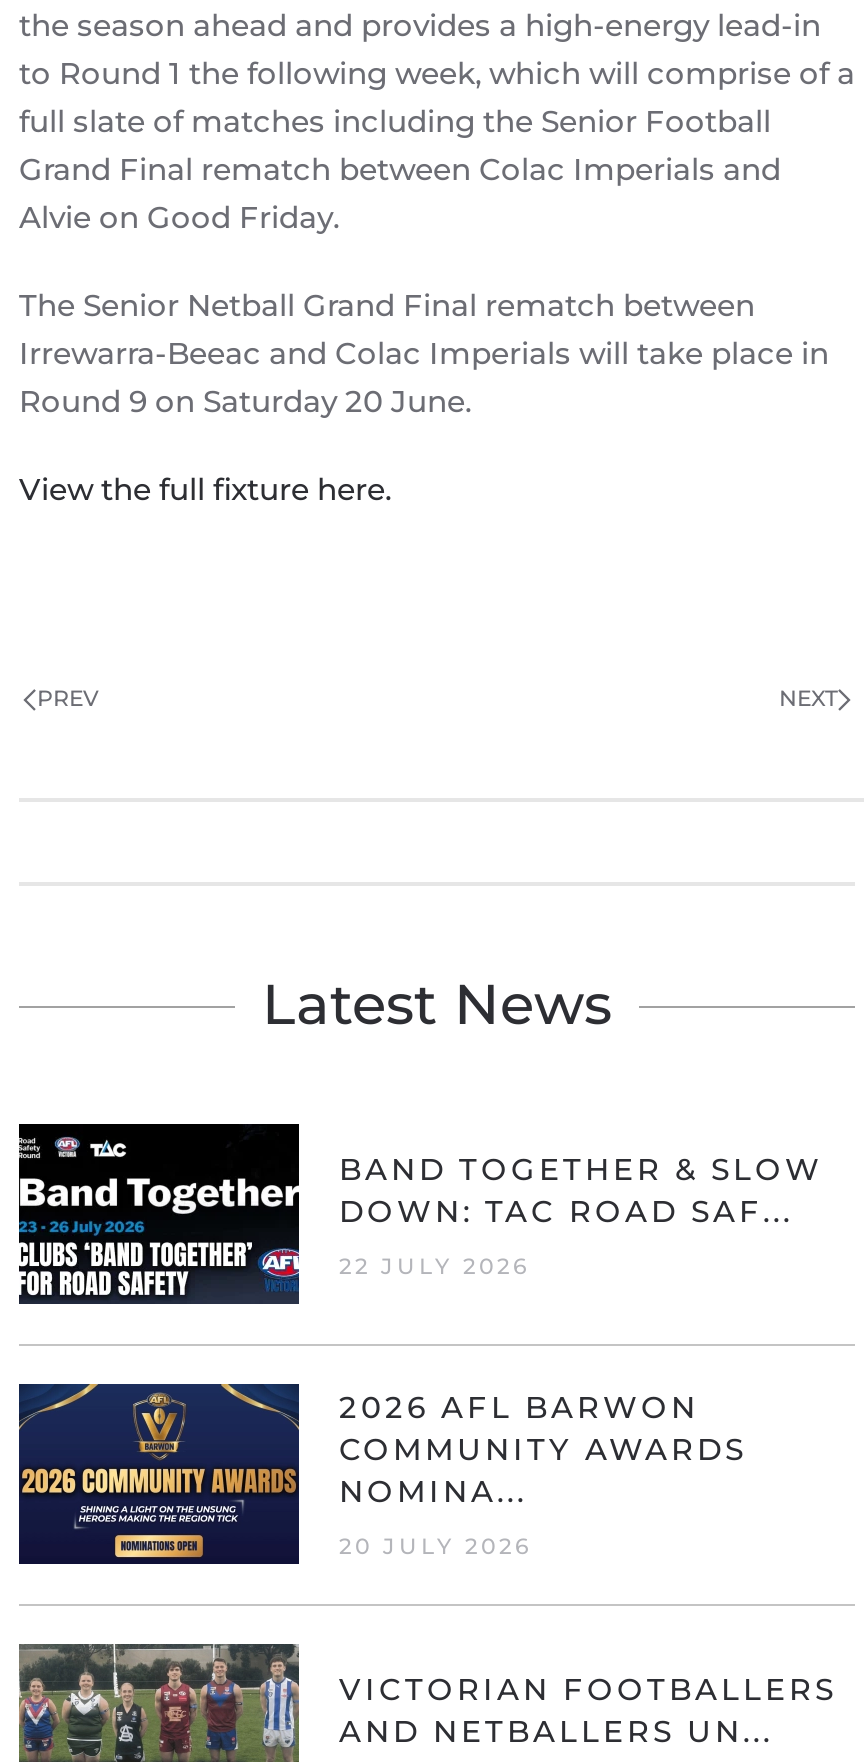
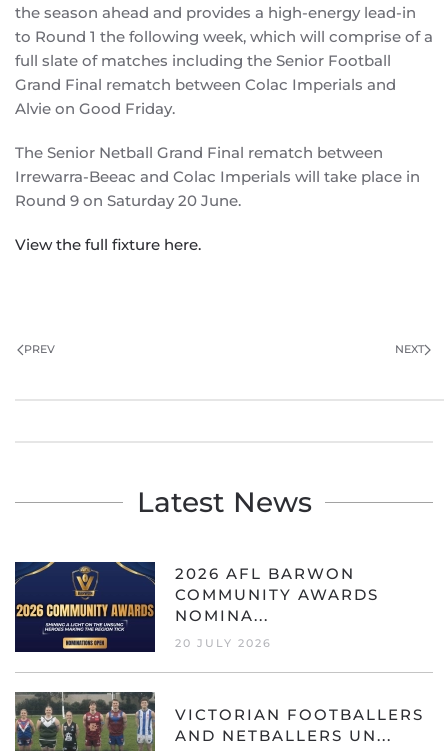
[19,1124,823,1302] [image] | BAND TOGETHER & SLOW | DOWN: TAC ROAD SAF... | 22 JULY 2026 -> none

